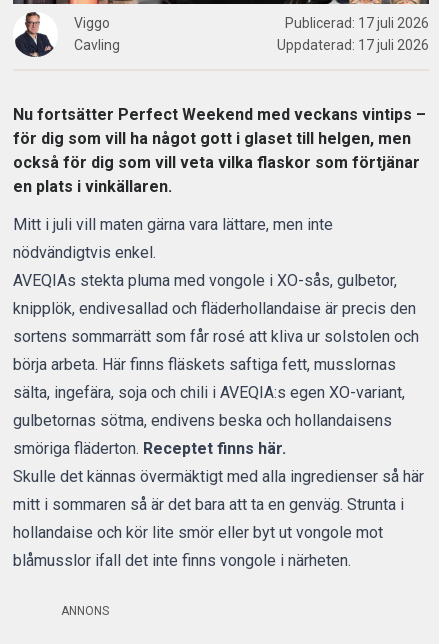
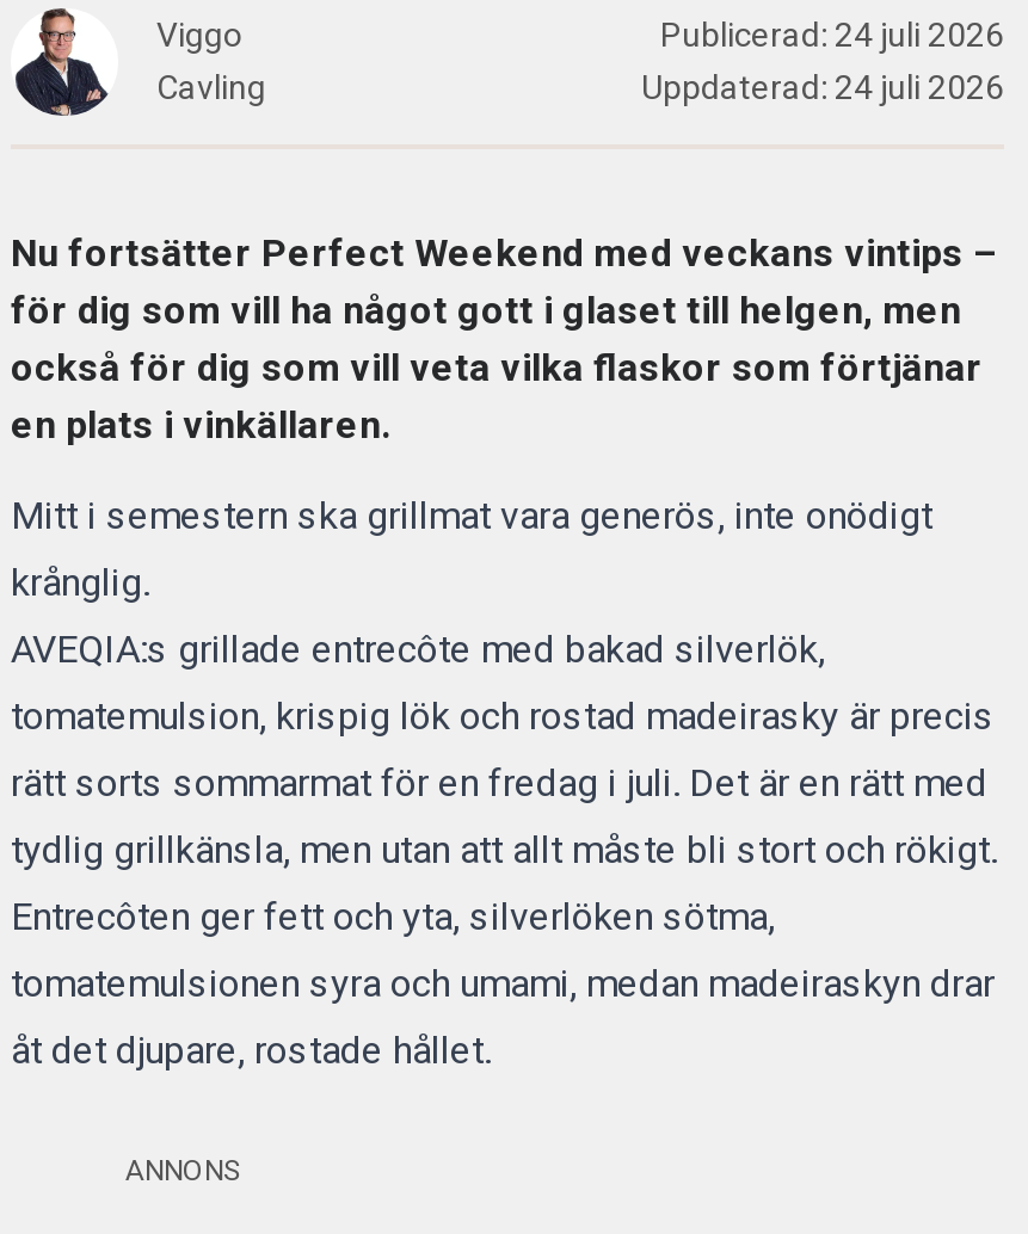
[285,15,429,31] Publicerad: 17 juli 2026 -> [660,16,1004,54] Publicerad: 24 juli 2026
[277,37,429,53] Uppdaterad: 17 juli 2026 -> [641,68,1004,106] Uppdaterad: 24 juli 2026
[13,215,424,570] Mitt i juli vill maten gärna vara lättare, men inte | nödvändigtvis enkel. | AVEQIAs stekta pluma med vongole i XO-sås, gulbetor, | knipplök, endivesallad och fläderhollandaise är precis den | sortens sommarrätt som får rosé att kliva ur solstolen och | börja arbeta. Här finns fläskets saftiga fett, musslornas | sälta, ingefära, soja och chili i AVEQIA:s egen XO-variant, | gulbetornas sötma, endivens beska och hollandaisens | smöriga fläderton. Receptet finns här. | Skulle det kännas övermäktigt med alla ingredienser så här | mitt i sommaren så är det bara att ta en genväg. Strunta i | hollandaise och kör lite smör eller byt ut vongole mot | blåmusslor ifall det inte finns vongole i närheten. -> [11,493,997,1073] Mitt i semestern ska grillmat vara generös, inte onödigt | krånglig. | AVEQIA:s grillade entrecôte med bakad silverlök, | tomatemulsion, krispig lök och rostad madeirasky är precis | rätt sorts sommarmat för en fredag i juli. Det är en rätt med | tydlig grillkänsla, men utan att allt måste bli stort och rökigt. | Entrecôten ger fett och yta, silverlöken sötma, | tomatemulsionen syra och umami, medan madeiraskyn drar | åt det djupare, rostade hållet.

